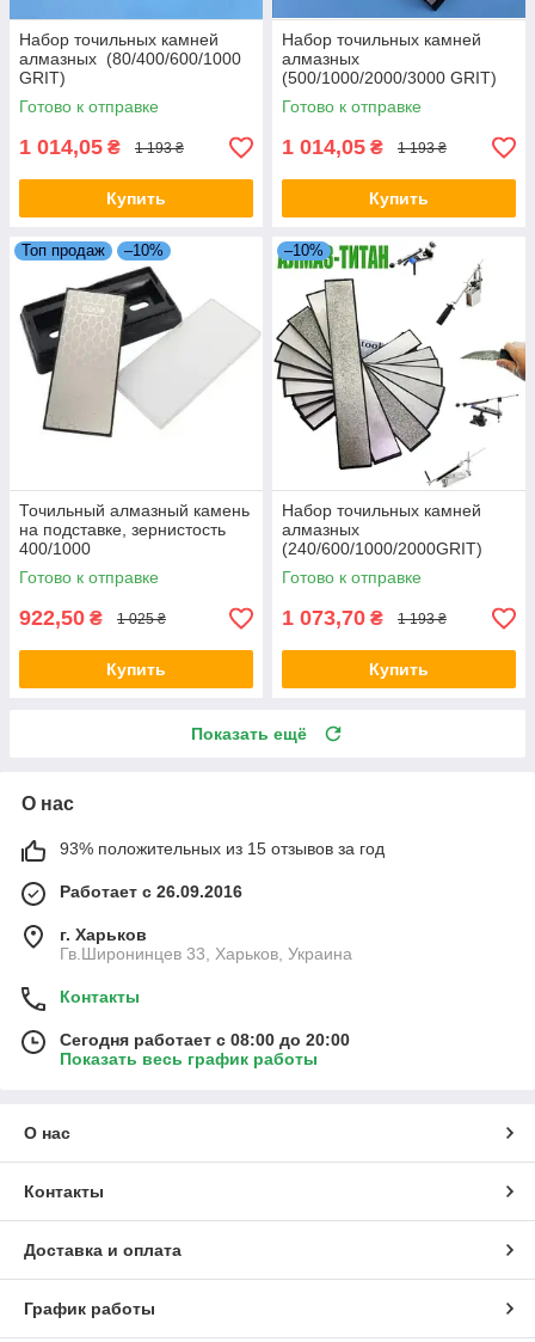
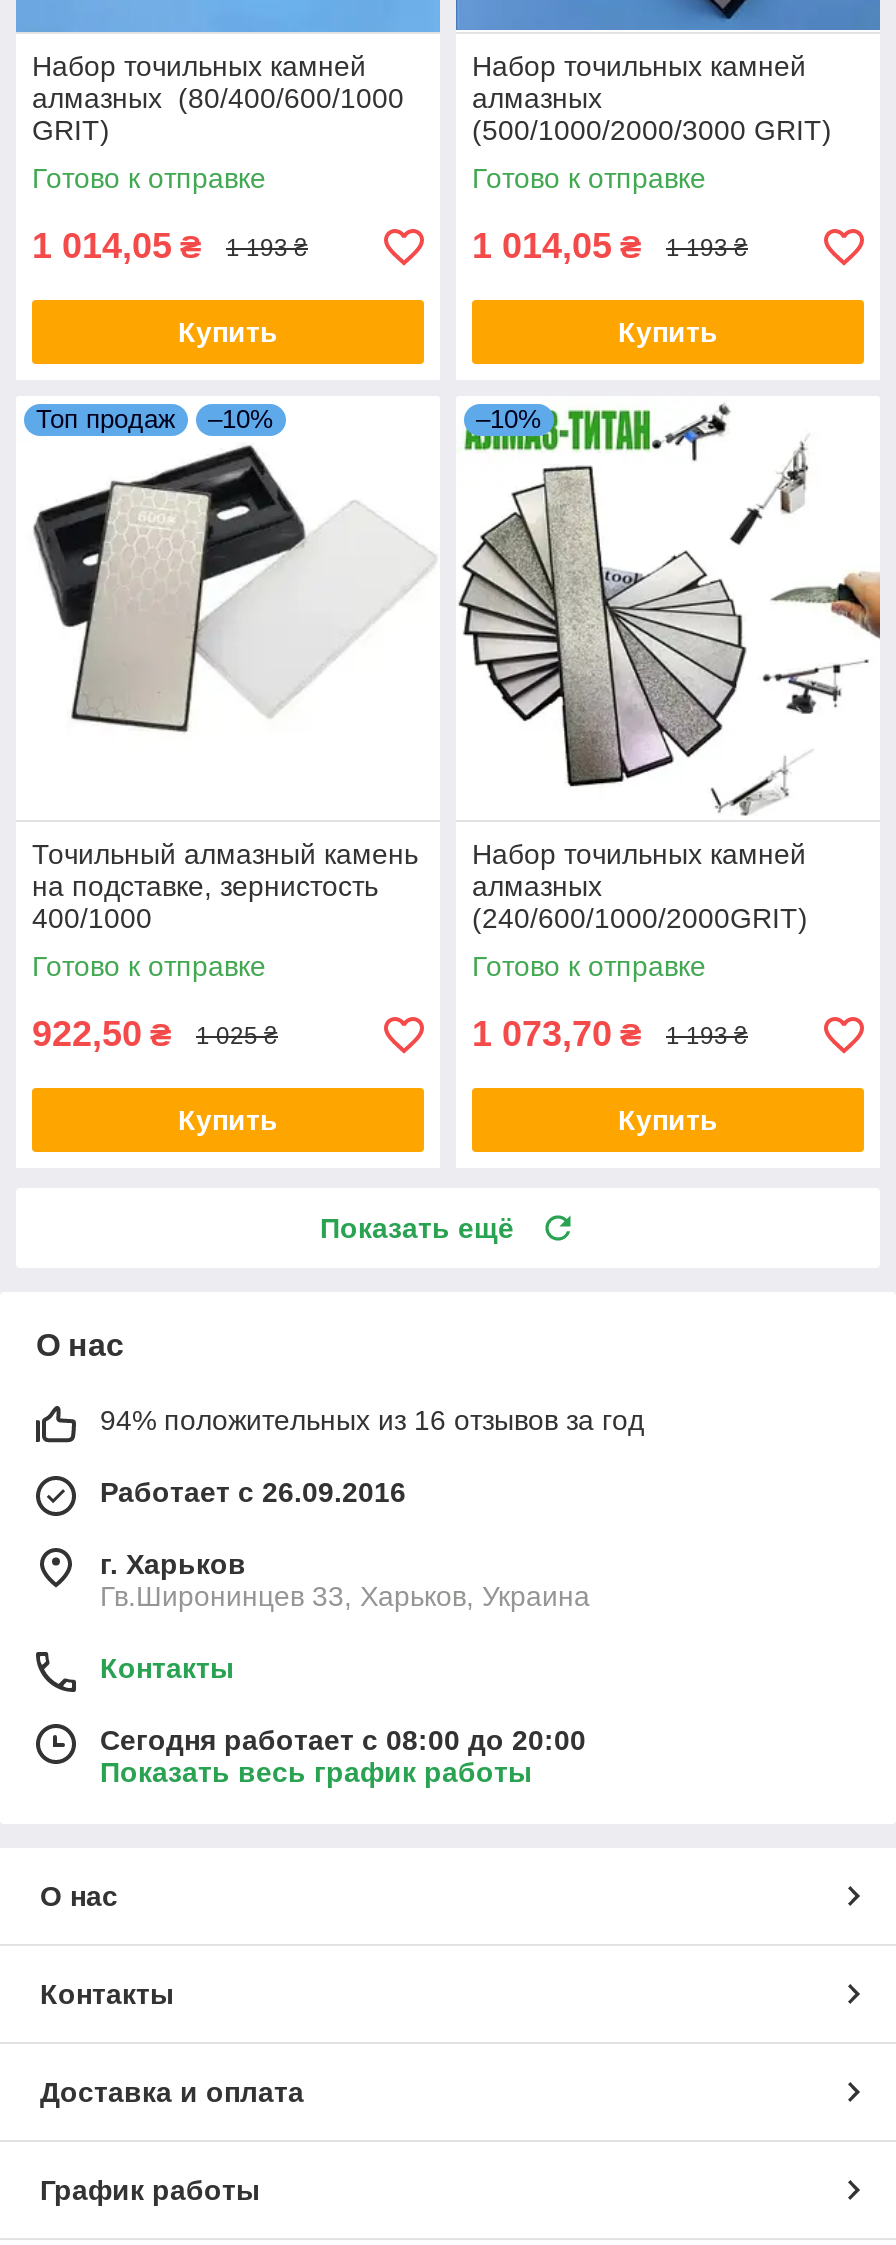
[60,839,385,858] 93% положительных из 15 отзывов за год -> [100,1405,644,1437] 94% положительных из 16 отзывов за год

